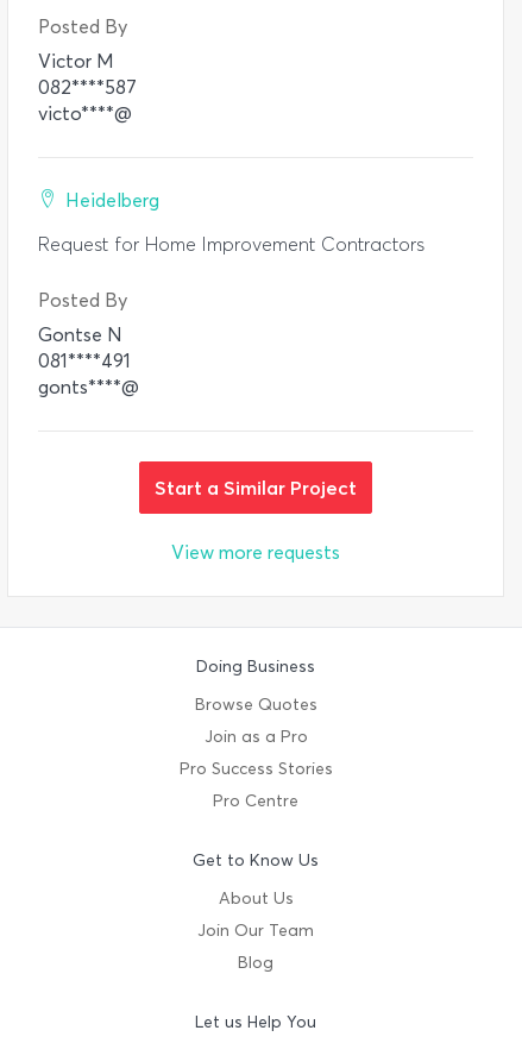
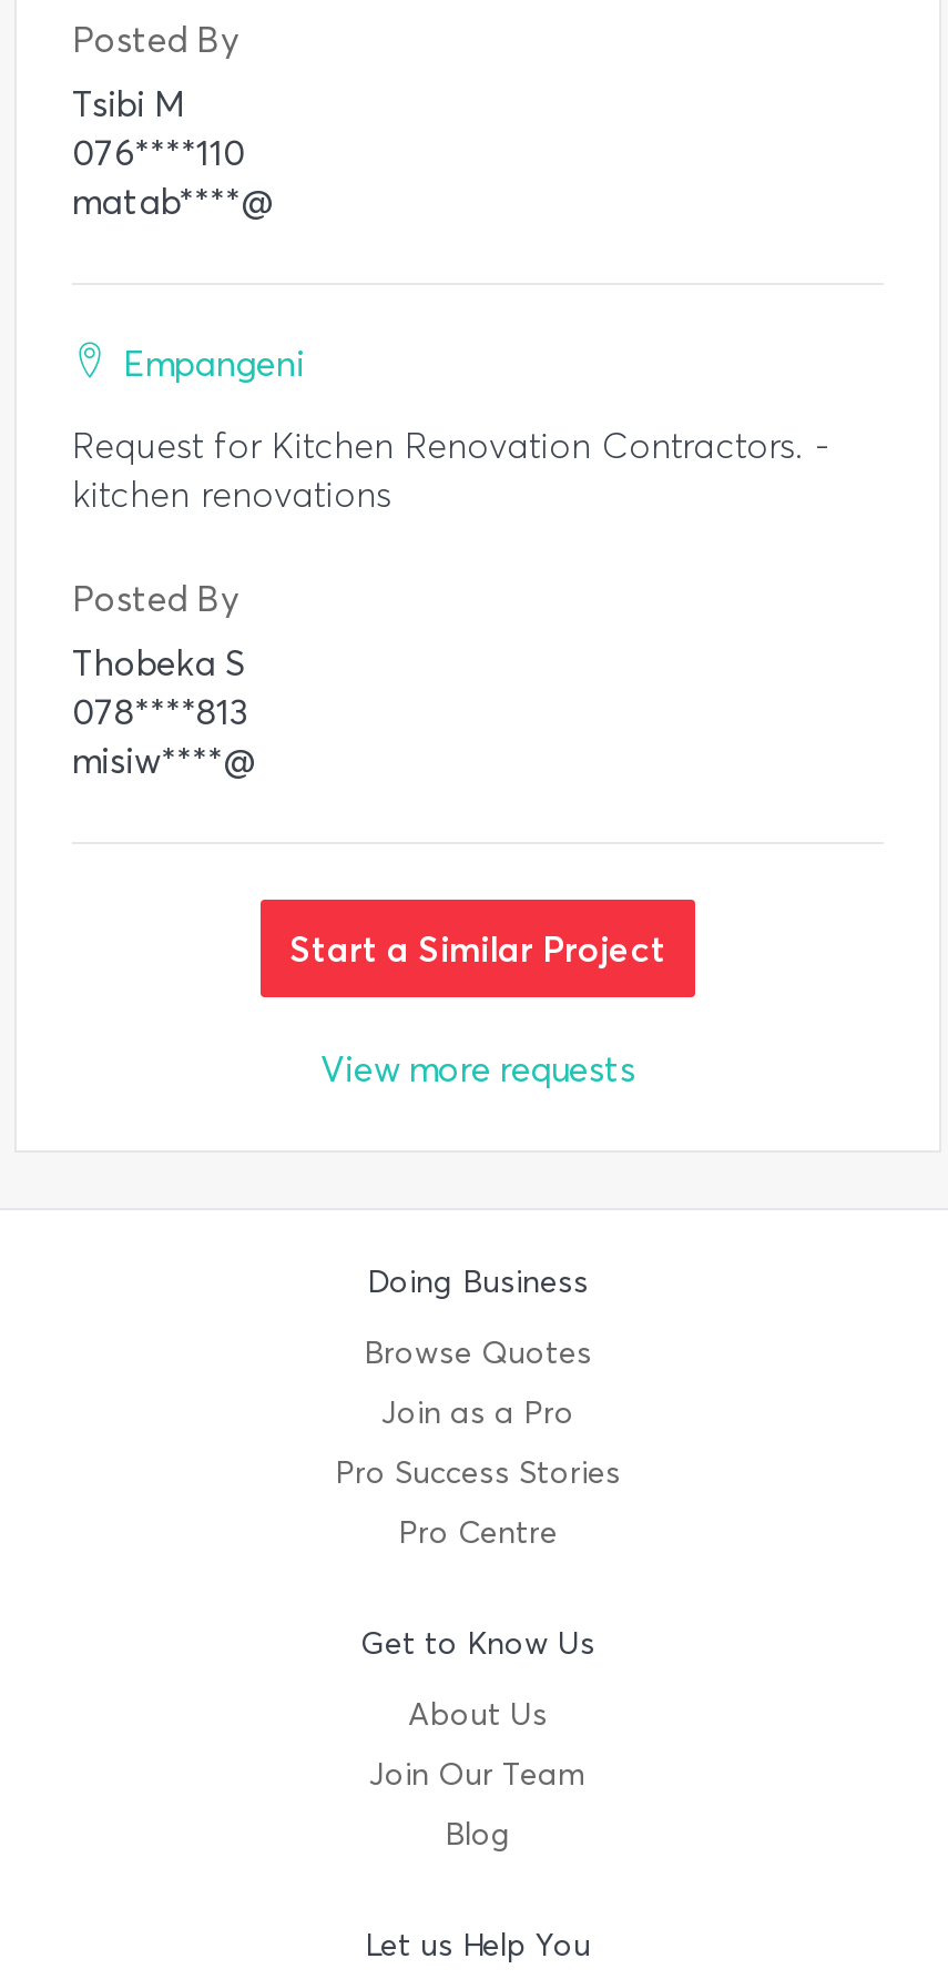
[38,50,137,125] Victor M | 082****587 | victo****@ -> [72,83,274,223] Tsibi M | 076****110 | matab****@
[65,189,159,212] Heidelberg -> [123,343,305,385] Empangeni
[38,233,424,256] Request for Home Improvement Contractors -> [72,425,830,516] Request for Kitchen Renovation Contractors. - | kitchen renovations
[38,323,139,398] Gontse N | 081****491 | gonts****@ -> [72,642,256,782] Thobeka S | 078****813 | misiw****@

